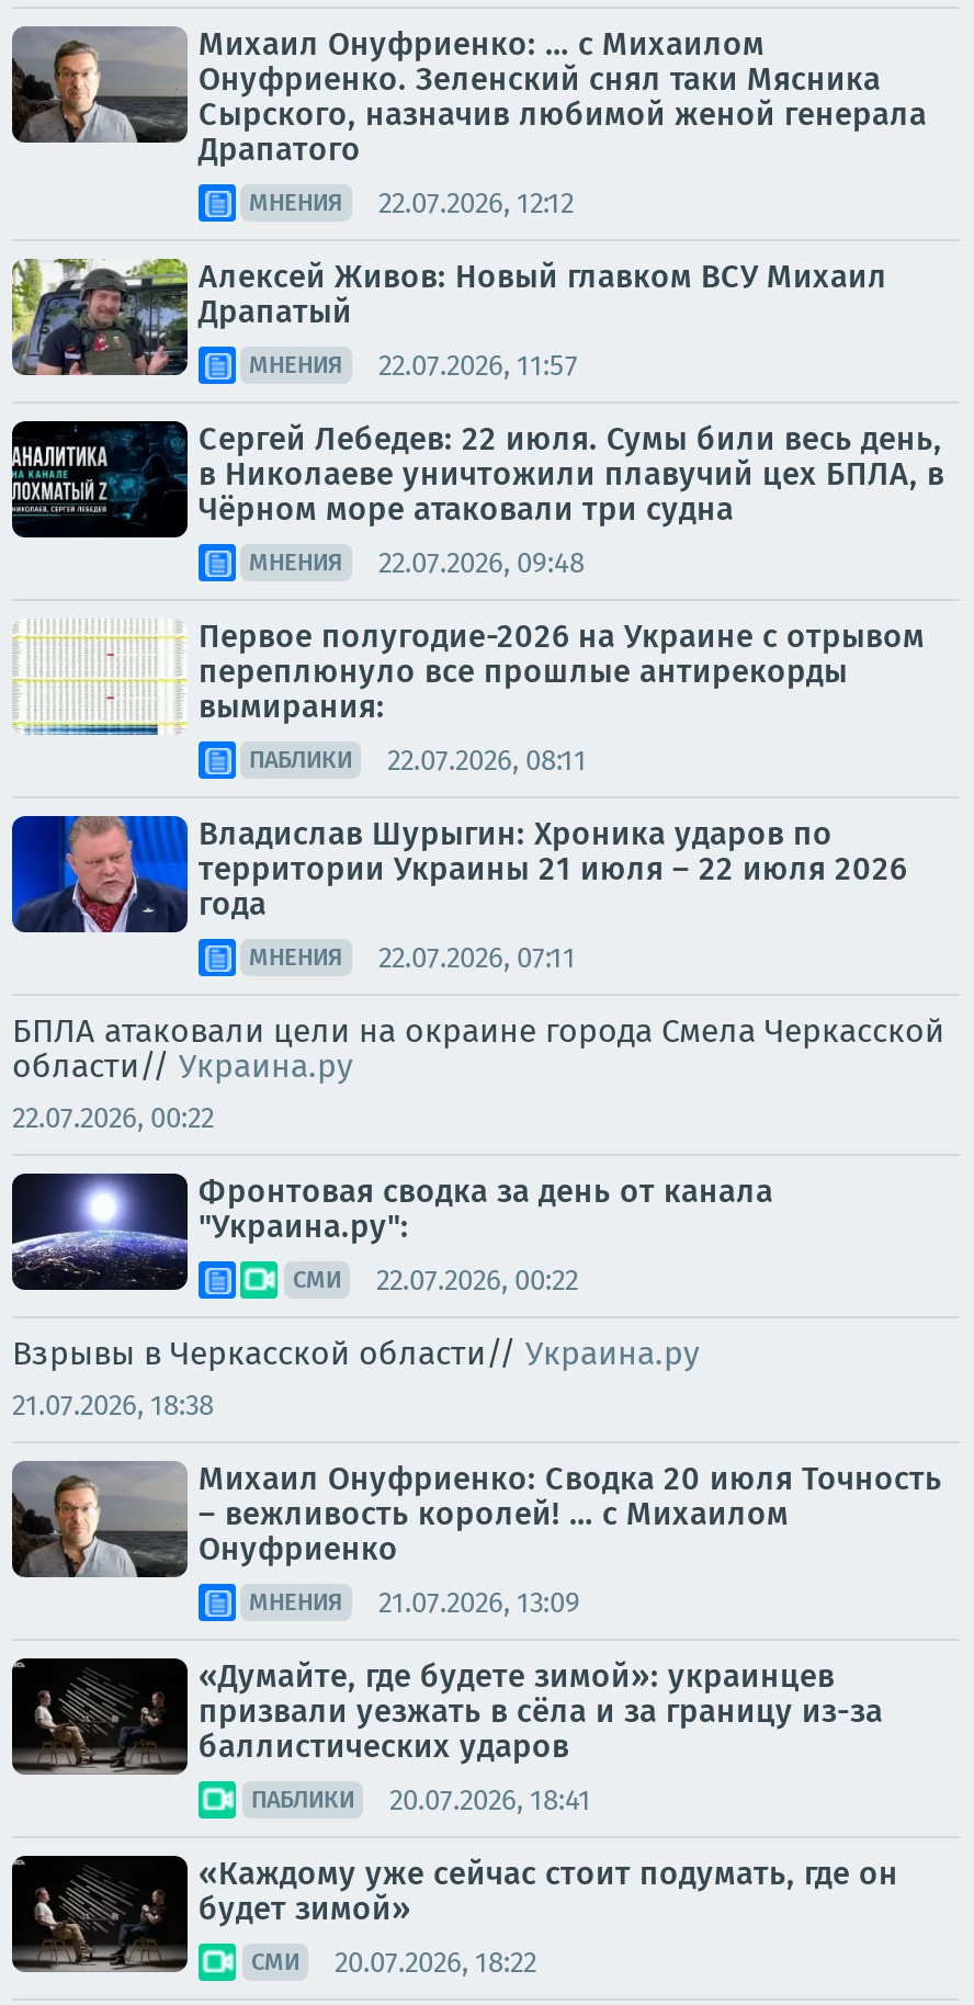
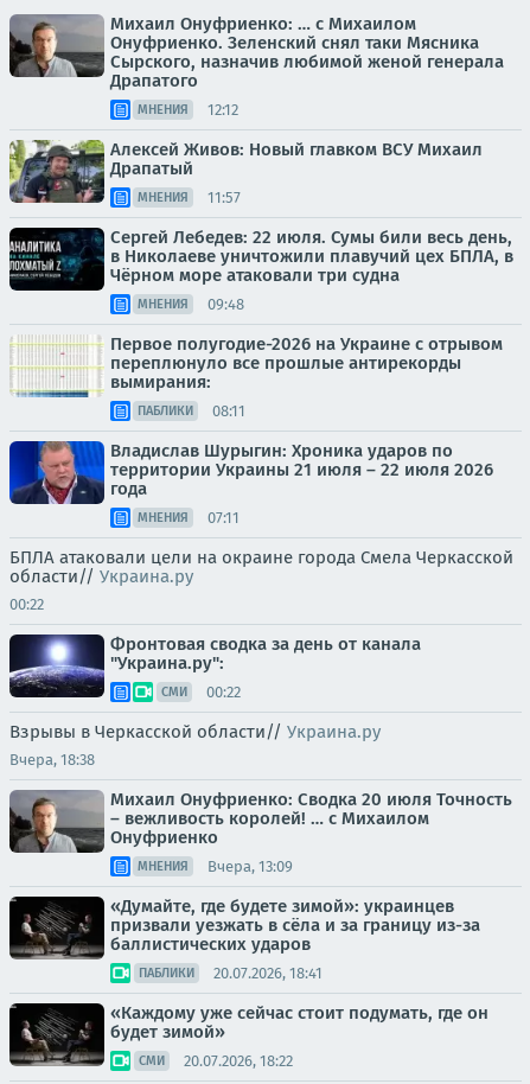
[249,185,574,218] МНЕНИЯ 22.07.2026, 12:12 -> [138,100,238,118] МНЕНИЯ 12:12
[249,348,578,381] МНЕНИЯ 22.07.2026, 11:57 -> [138,188,241,206] МНЕНИЯ 11:57
[249,545,585,578] МНЕНИЯ 22.07.2026, 09:48 -> [138,295,244,313] МНЕНИЯ 09:48
[249,743,587,775] ПАБЛИКИ 22.07.2026, 08:11 -> [138,401,245,419] ПАБЛИКИ 08:11
[249,940,576,973] МНЕНИЯ 22.07.2026, 07:11 -> [138,508,240,526] МНЕНИЯ 07:11
[12,1101,214,1134] 22.07.2026, 00:22 -> [9,595,44,613] 00:22
[293,1262,578,1295] СМИ 22.07.2026, 00:22 -> [161,683,241,700] СМИ 00:22
[12,1389,214,1421] 21.07.2026, 18:38 -> [9,751,95,769] Вчера, 18:38
[249,1585,580,1618] МНЕНИЯ 21.07.2026, 13:09 -> [138,857,293,875] МНЕНИЯ Вчера, 13:09

